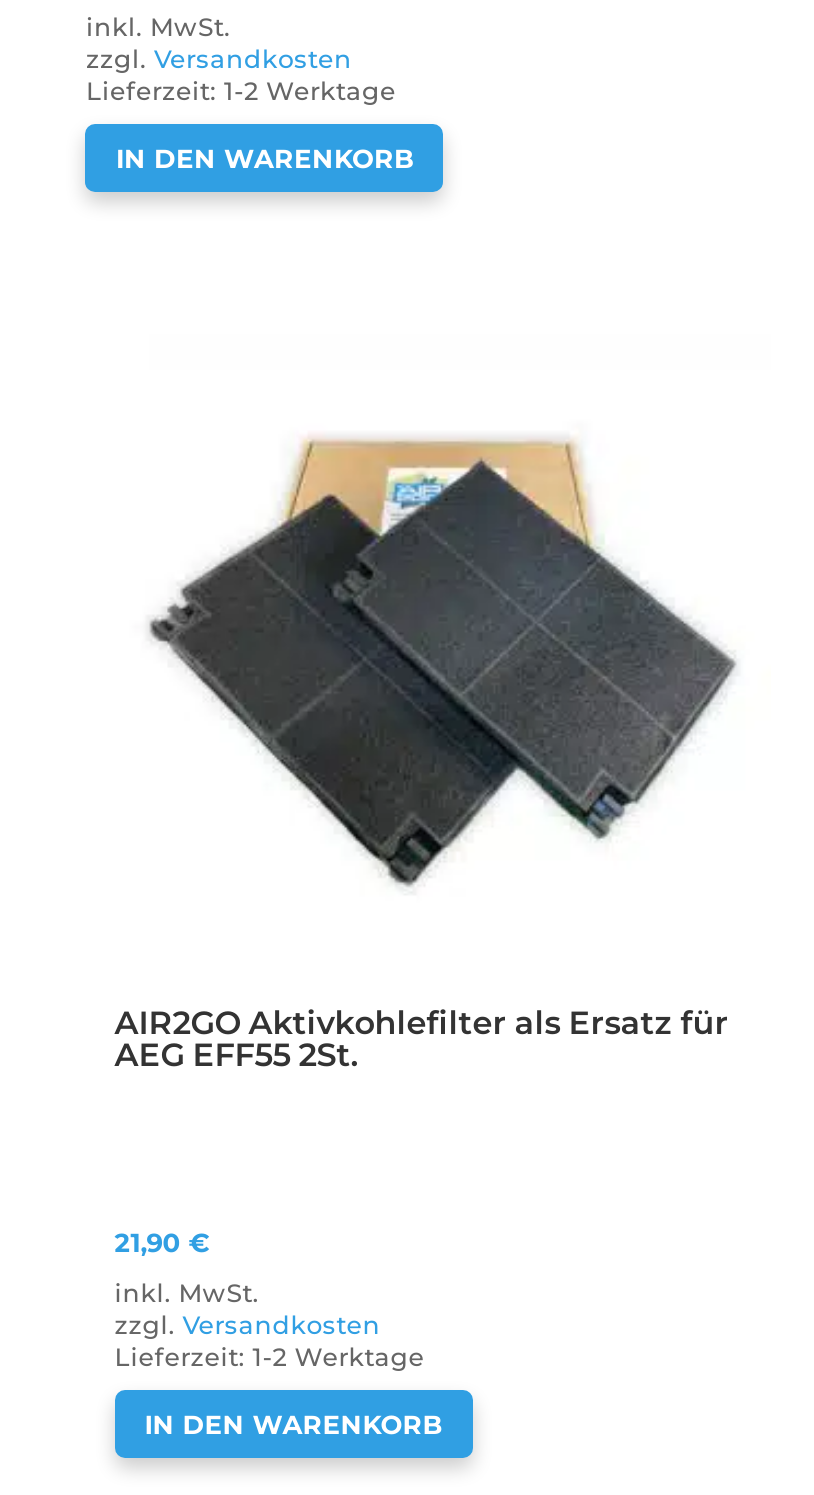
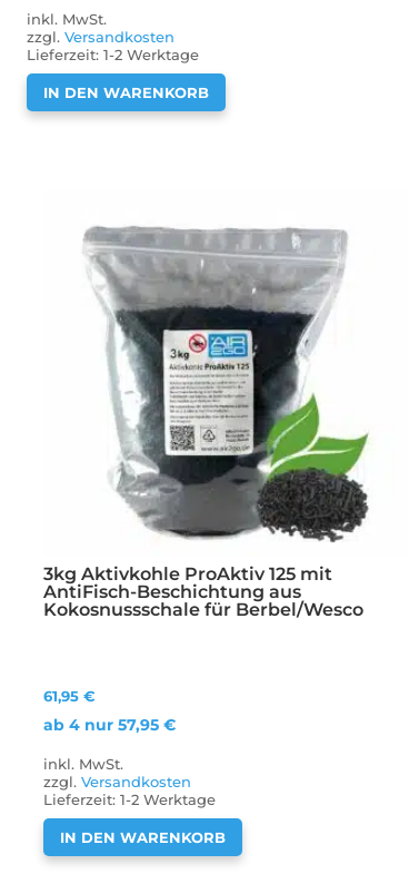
[147,398,737,894] [image] -> [81,225,372,543] [image]
[115,1004,729,1074] AIR2GO Aktivkohlefilter als Ersatz für | AEG EFF55 2St. -> [43,563,363,620] 3kg Aktivkohle ProAktiv 125 mit | AntiFisch-Beschichtung aus | Kokosnussschale für Berbel/Wesco
[115,1226,211,1258] 21,90 € -> [43,687,175,735] 61,95 € | ab 4 nur 57,95 €

